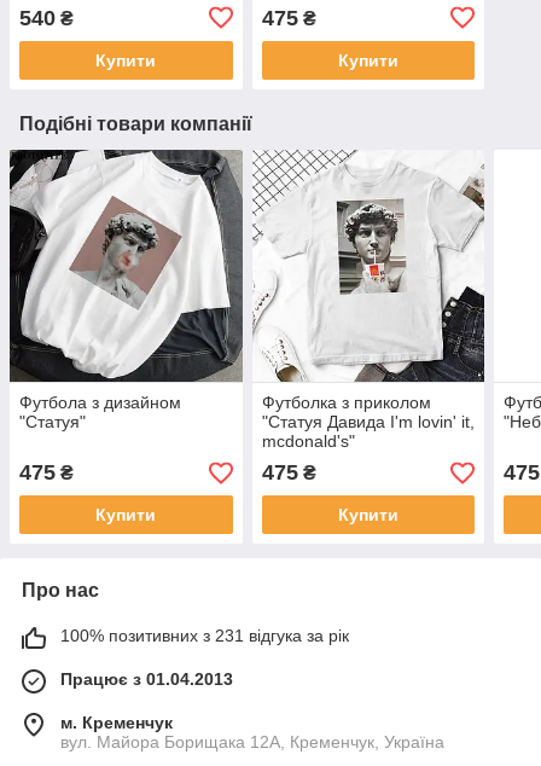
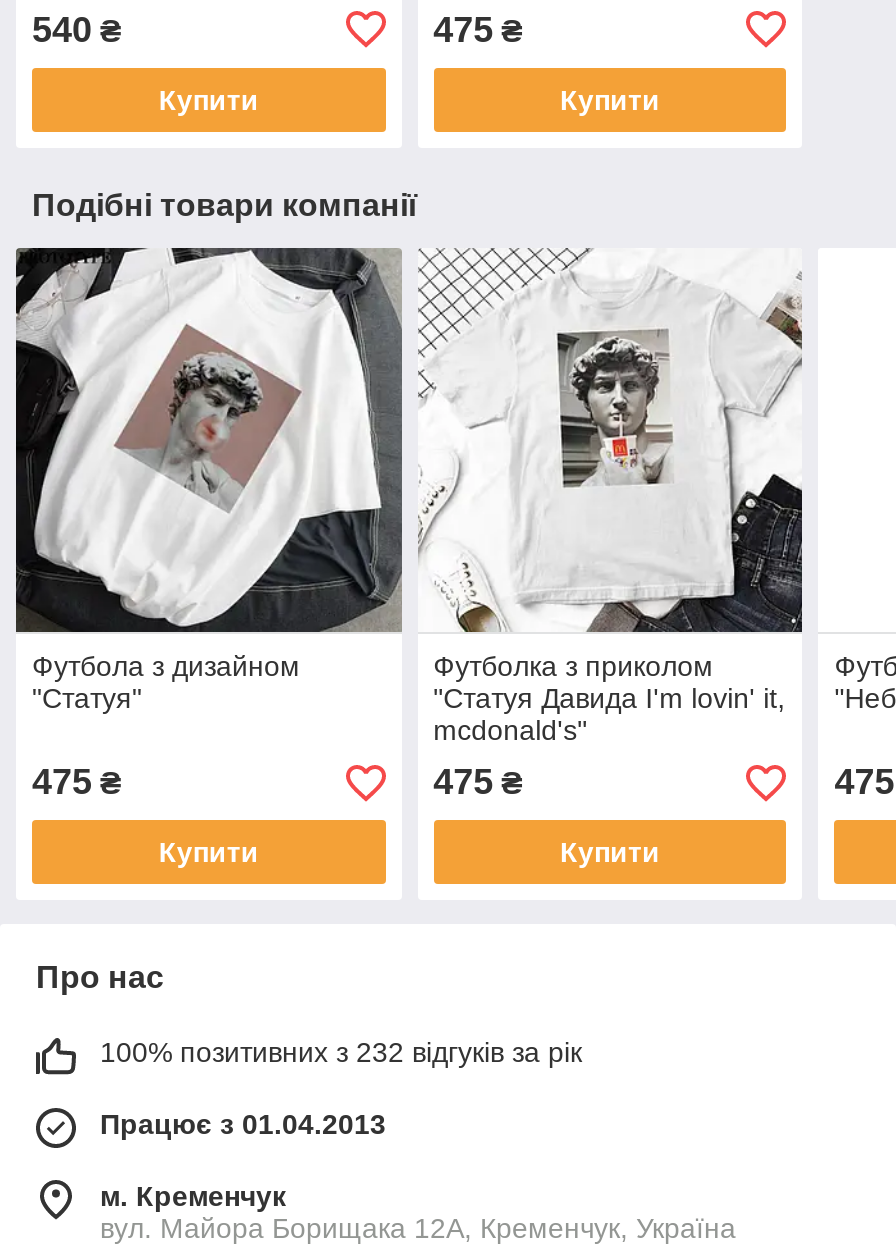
[60,626,349,646] 100% позитивних з 231 відгука за рік -> [100,1037,582,1069] 100% позитивних з 232 відгуків за рік

